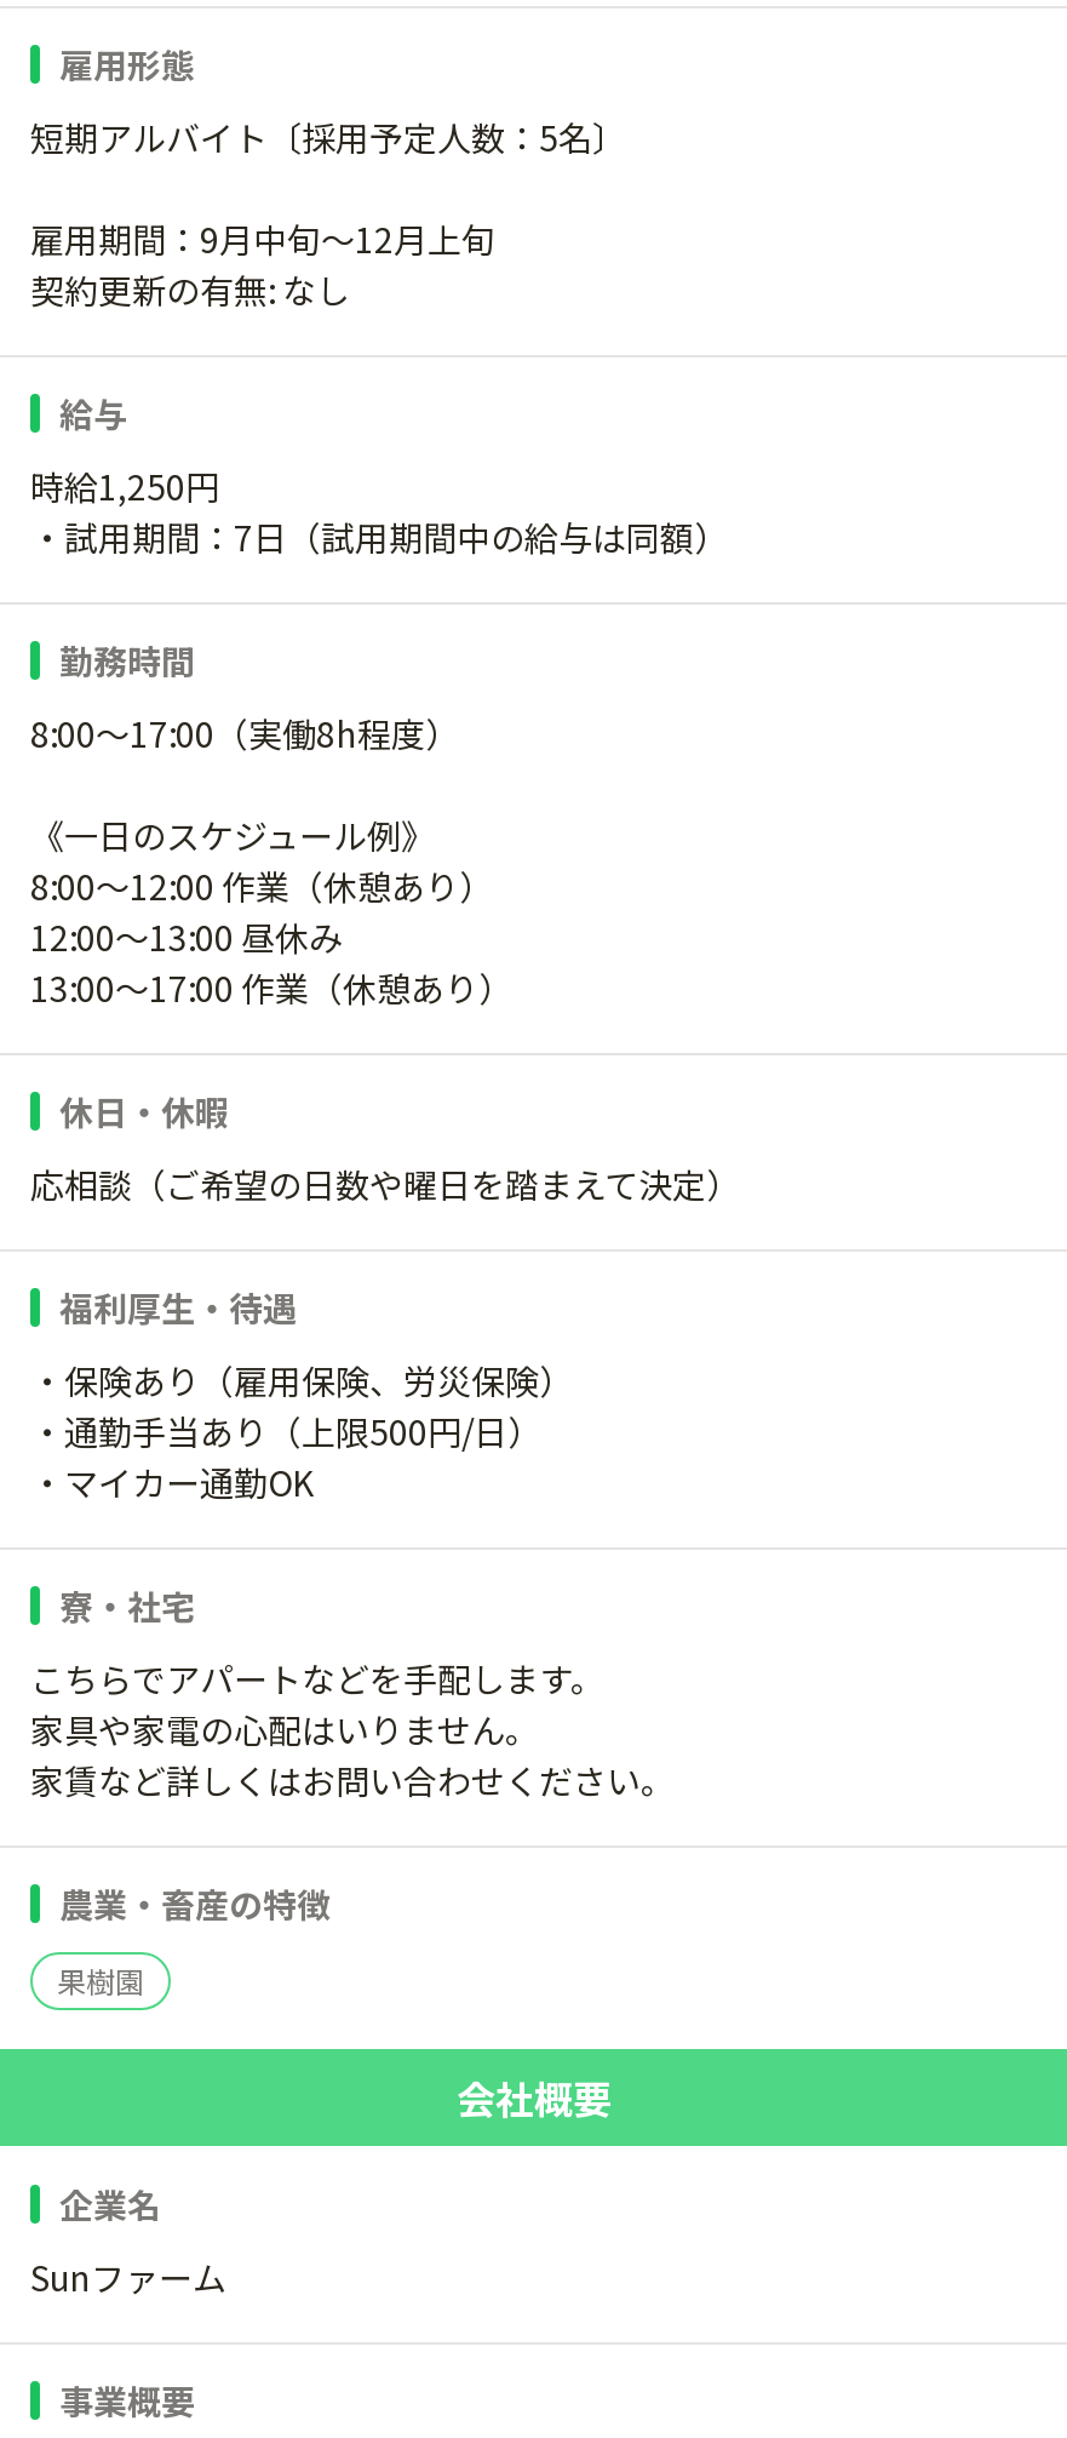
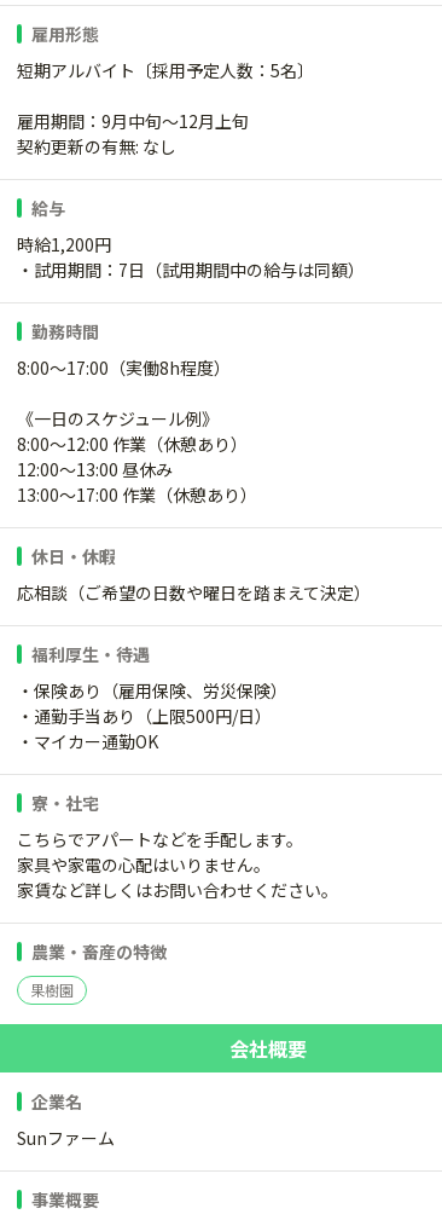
[30,462,219,511] 時給1,250円 -> [17,233,111,257] 時給1,200円

